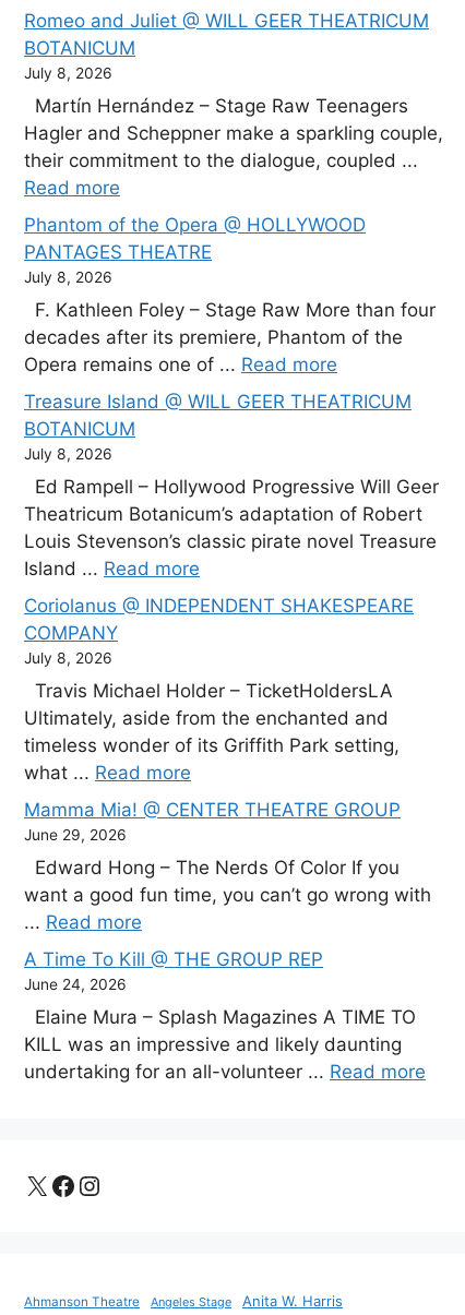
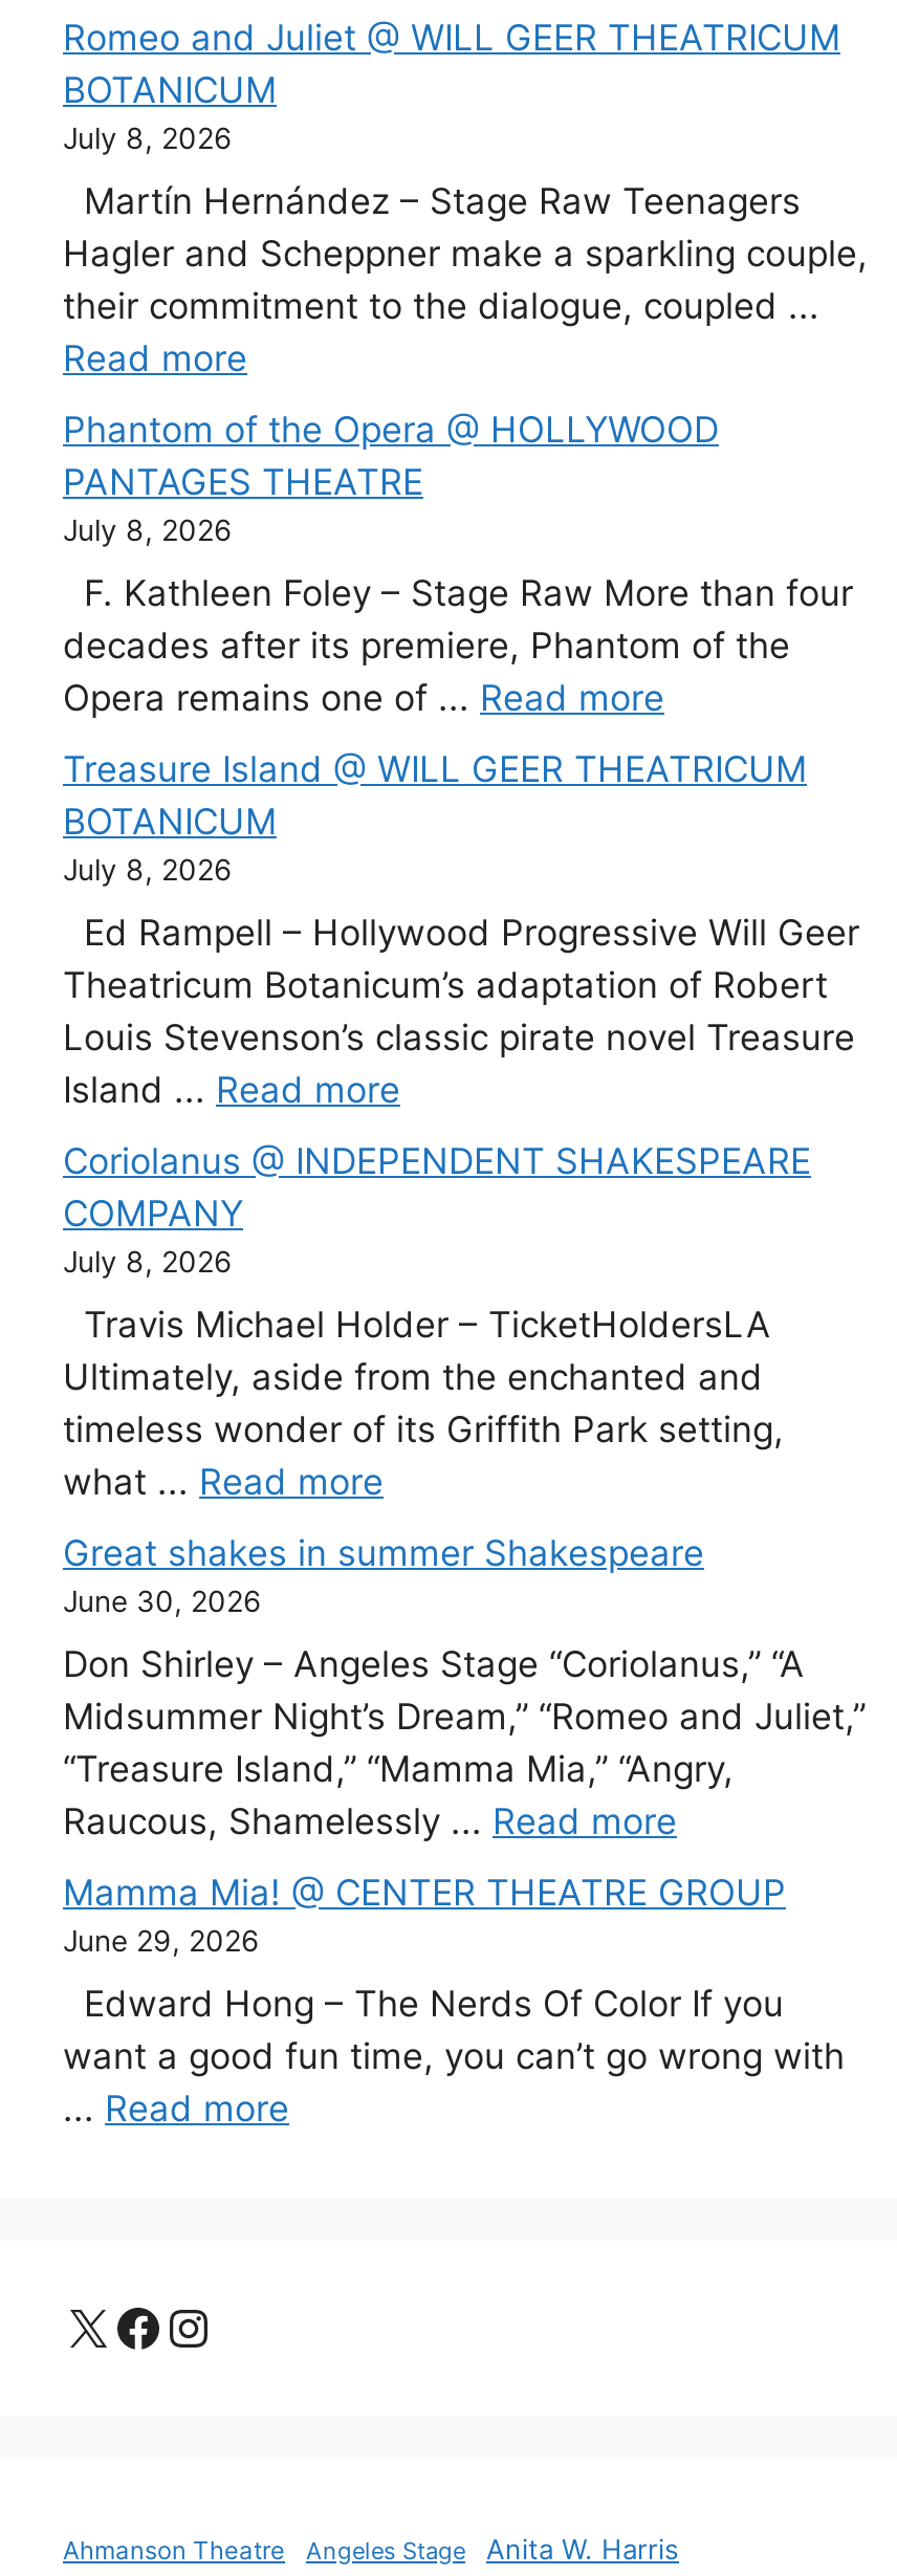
none -> [63,1532,866,1843] Great shakes in summer Shakespeare | June 30, 2026 | Don Shirley – Angeles Stage “Coriolanus,” “A | Midsummer Night’s Dream,” “Romeo and Juliet,” | “Treasure Island,” “Mamma Mia,” “Angry, | Raucous, Shamelessly ... Read more
moved [24,798,431,933] -> [63,1871,845,2130]: Mamma Mia! @ CENTER THEATRE GROUP | June 29, 2026 | Edward Hong – The Nerds Of Color If you | want a good fun time, you can’t go wrong with | ... Read more
[24,948,426,1083] A Time To Kill @ THE GROUP REP | June 24, 2026 | Elaine Mura – Splash Magazines A TIME TO | KILL was an impressive and likely daunting | undertaking for an all-volunteer ... Read more -> none

